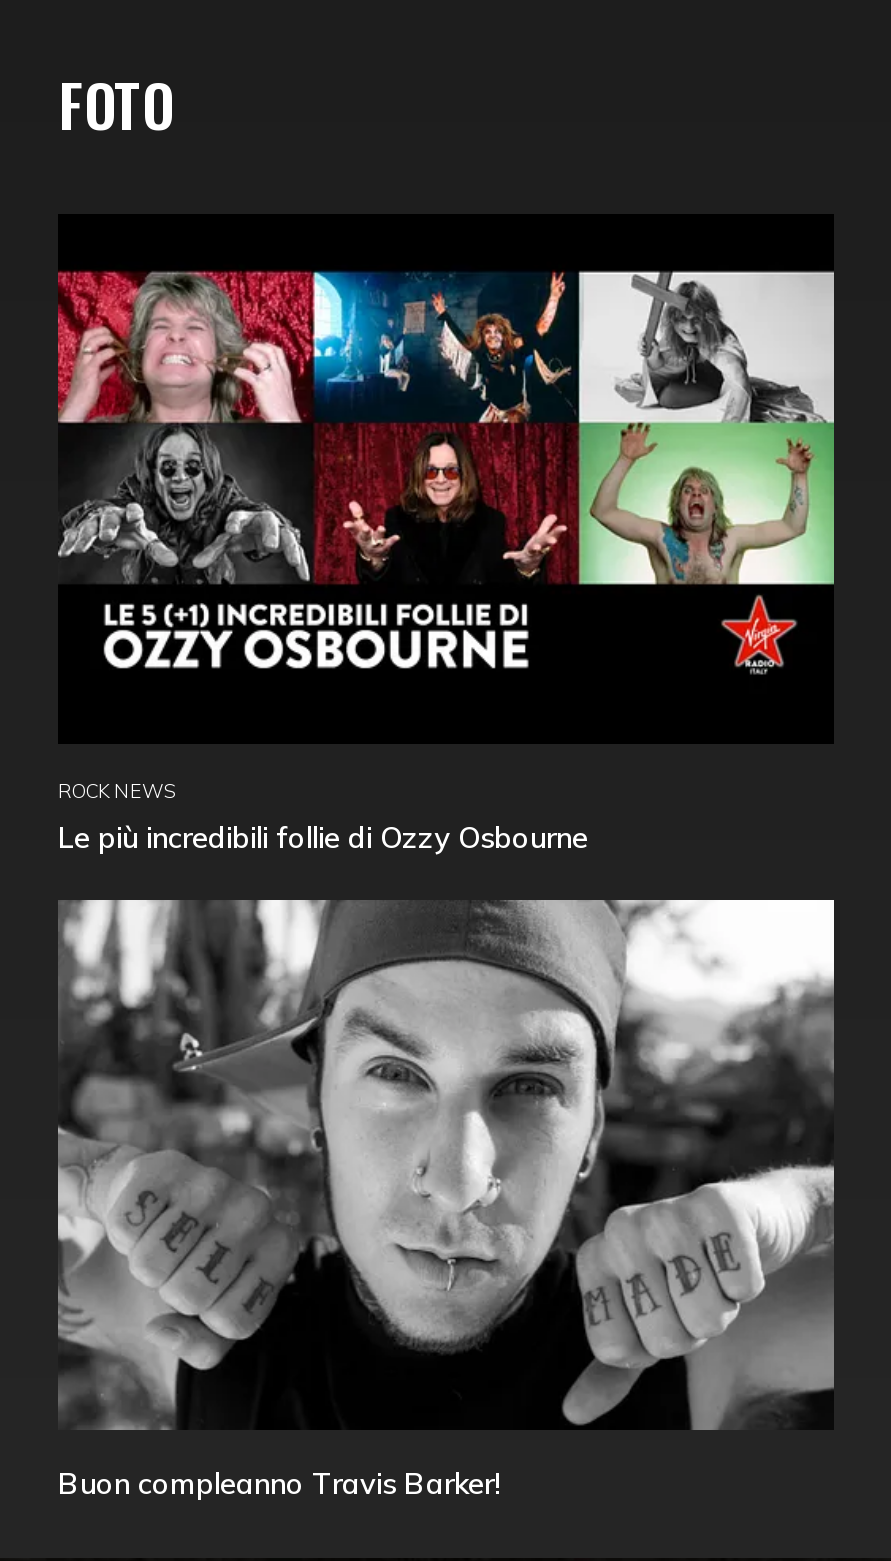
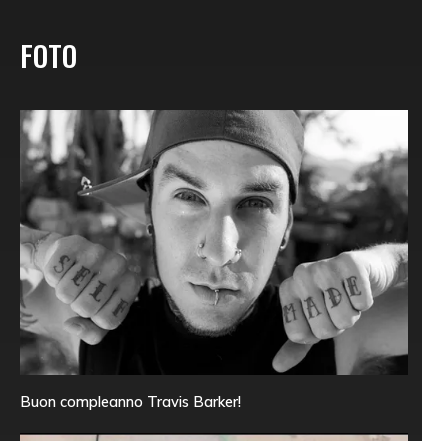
[56,270,836,674] [image] -> none
[58,777,588,856] ROCK NEWS | Le più incredibili follie di Ozzy Osbourne -> none

